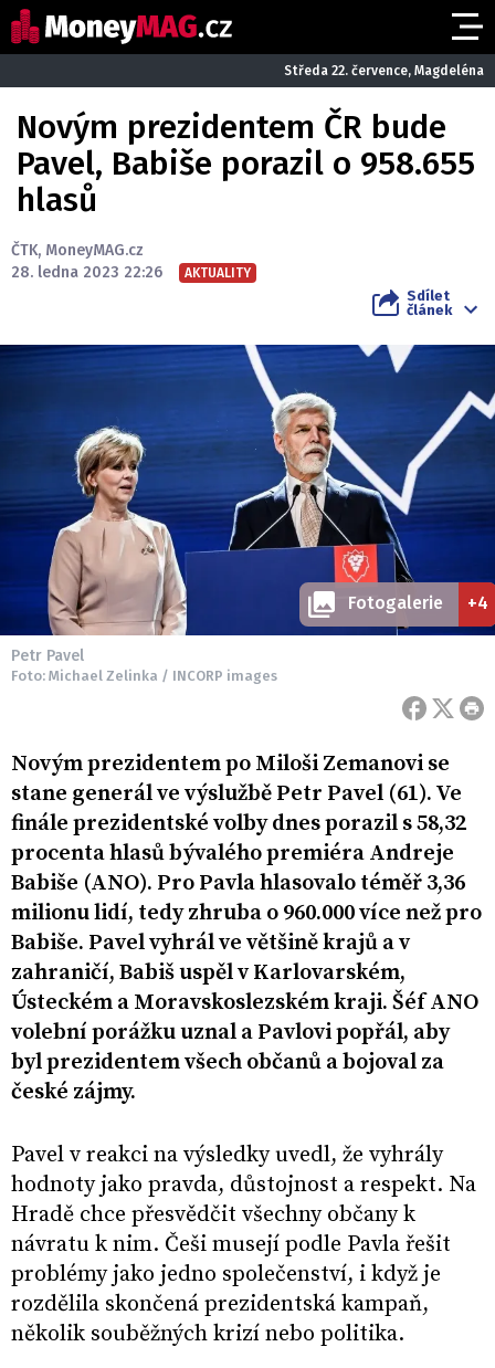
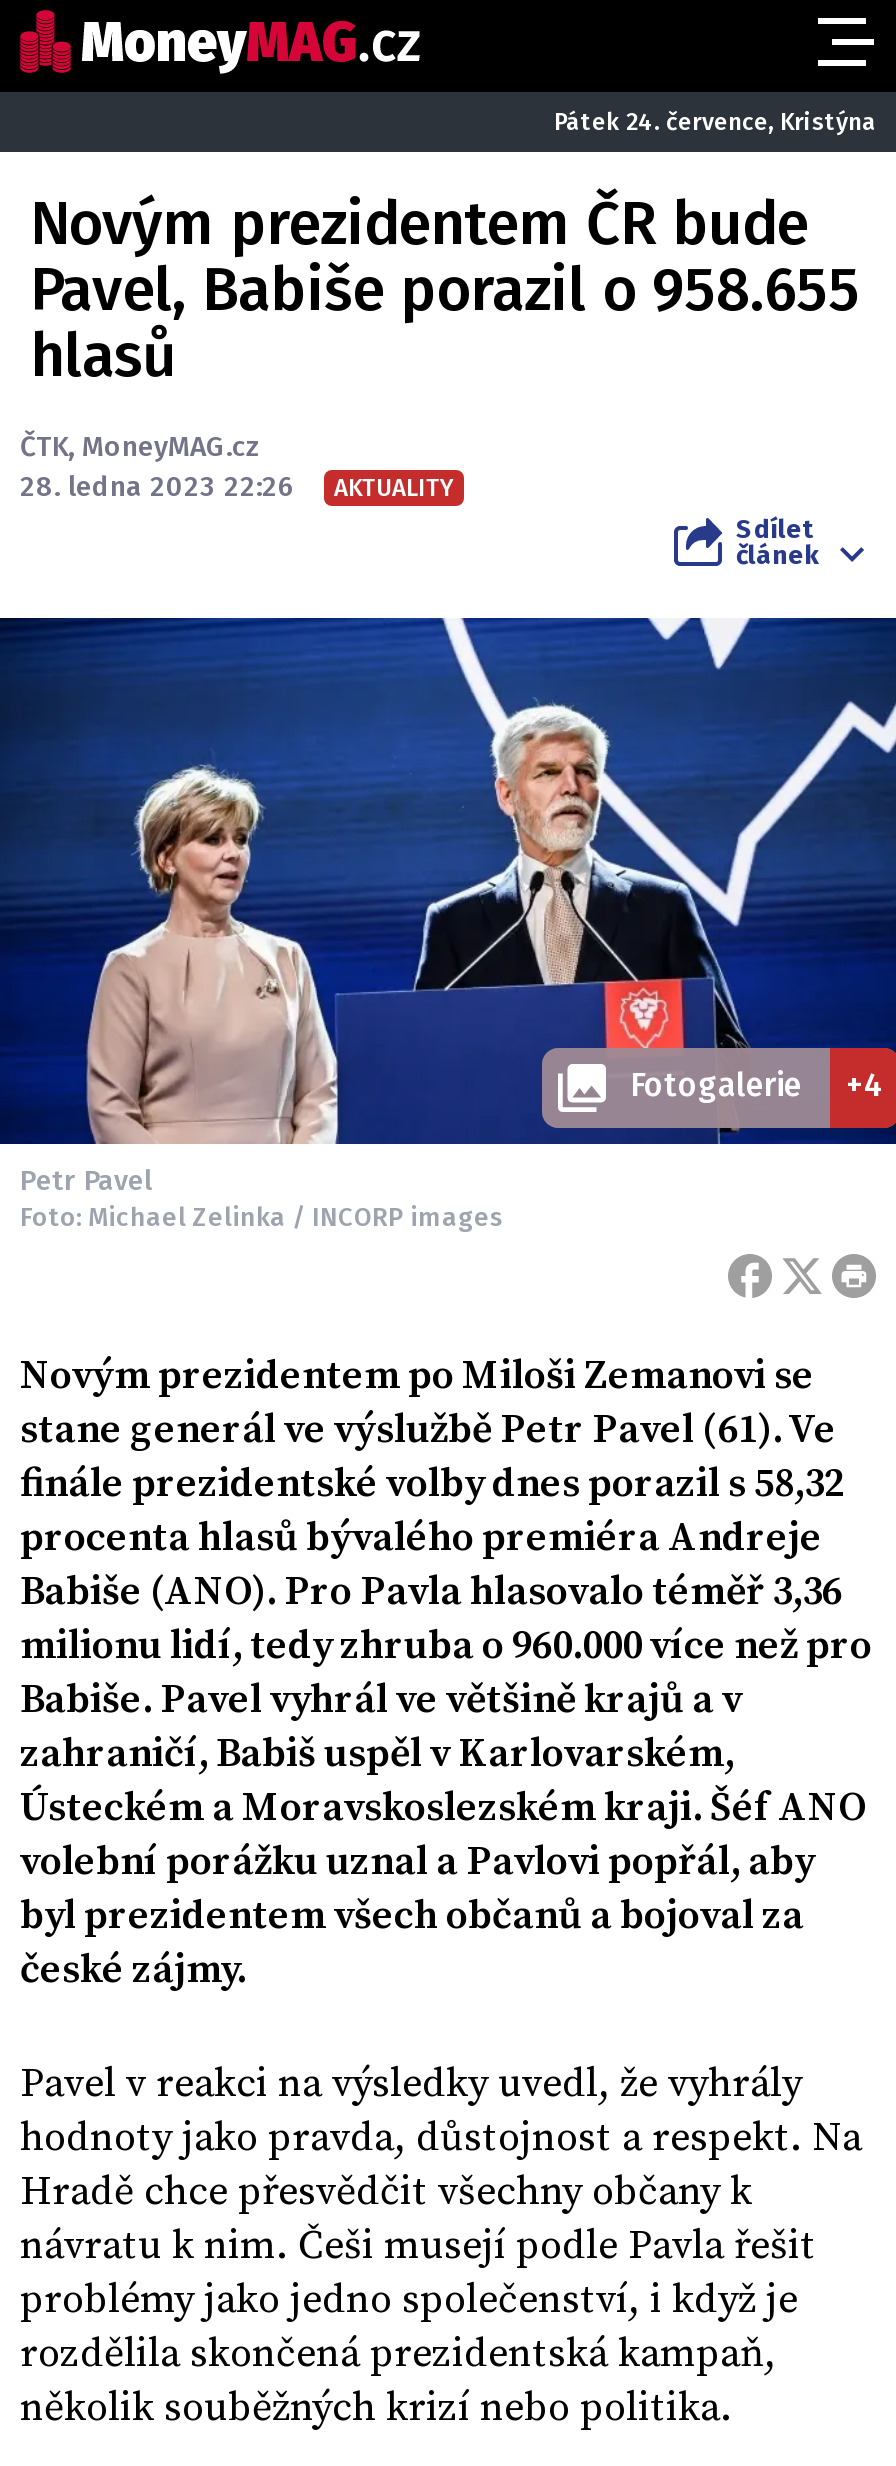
[284,62,484,78] Středa 22. července, Magdeléna -> [554,107,876,135] Pátek 24. července, Kristýna

